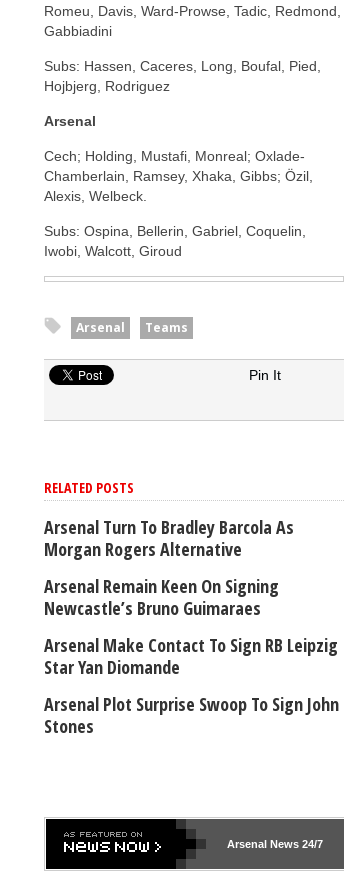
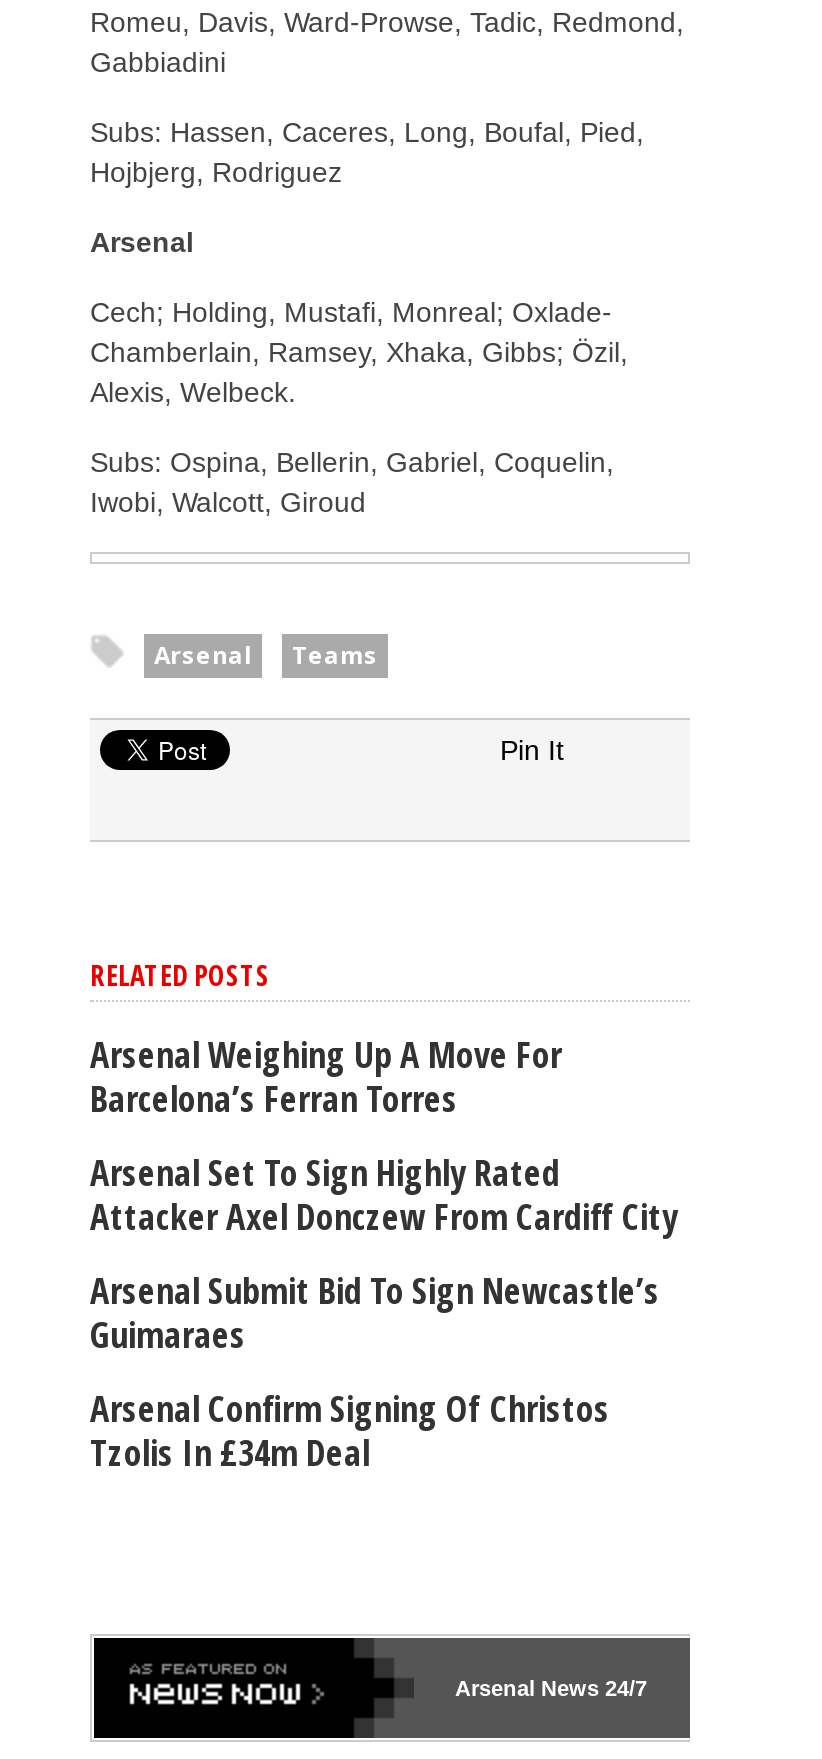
[44,515,294,561] Arsenal Turn To Bradley Barcola As | Morgan Rogers Alternative -> [90,1031,562,1123] Arsenal Weighing Up A Move For | Barcelona’s Ferran Torres
[44,574,279,620] Arsenal Remain Keen On Signing | Newcastle’s Bruno Guimaraes -> [90,1149,678,1241] Arsenal Set To Sign Highly Rated | Attacker Axel Donczew From Cardiff City
[44,633,338,679] Arsenal Make Contact To Sign RB Leipzig | Star Yan Diomande -> [90,1267,660,1359] Arsenal Submit Bid To Sign Newcastle’s | Guimaraes
[44,692,339,738] Arsenal Plot Surprise Swoop To Sign John | Stones -> [90,1385,610,1477] Arsenal Confirm Signing Of Christos | Tzolis In £34m Deal

